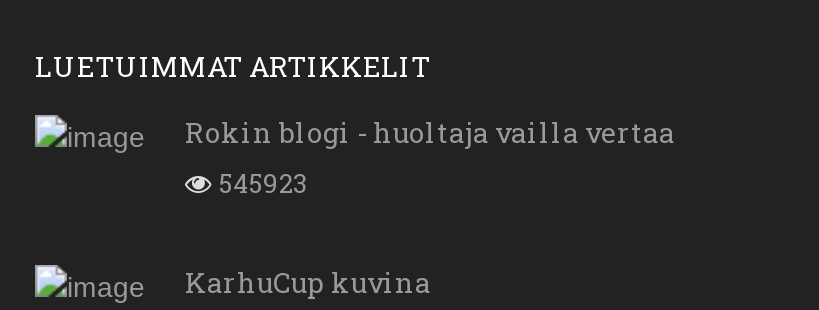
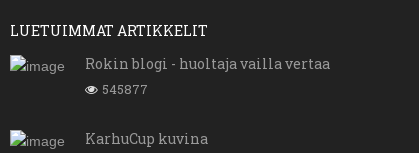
[219,164,307,200] 545923 -> [102,80,148,98] 545877

